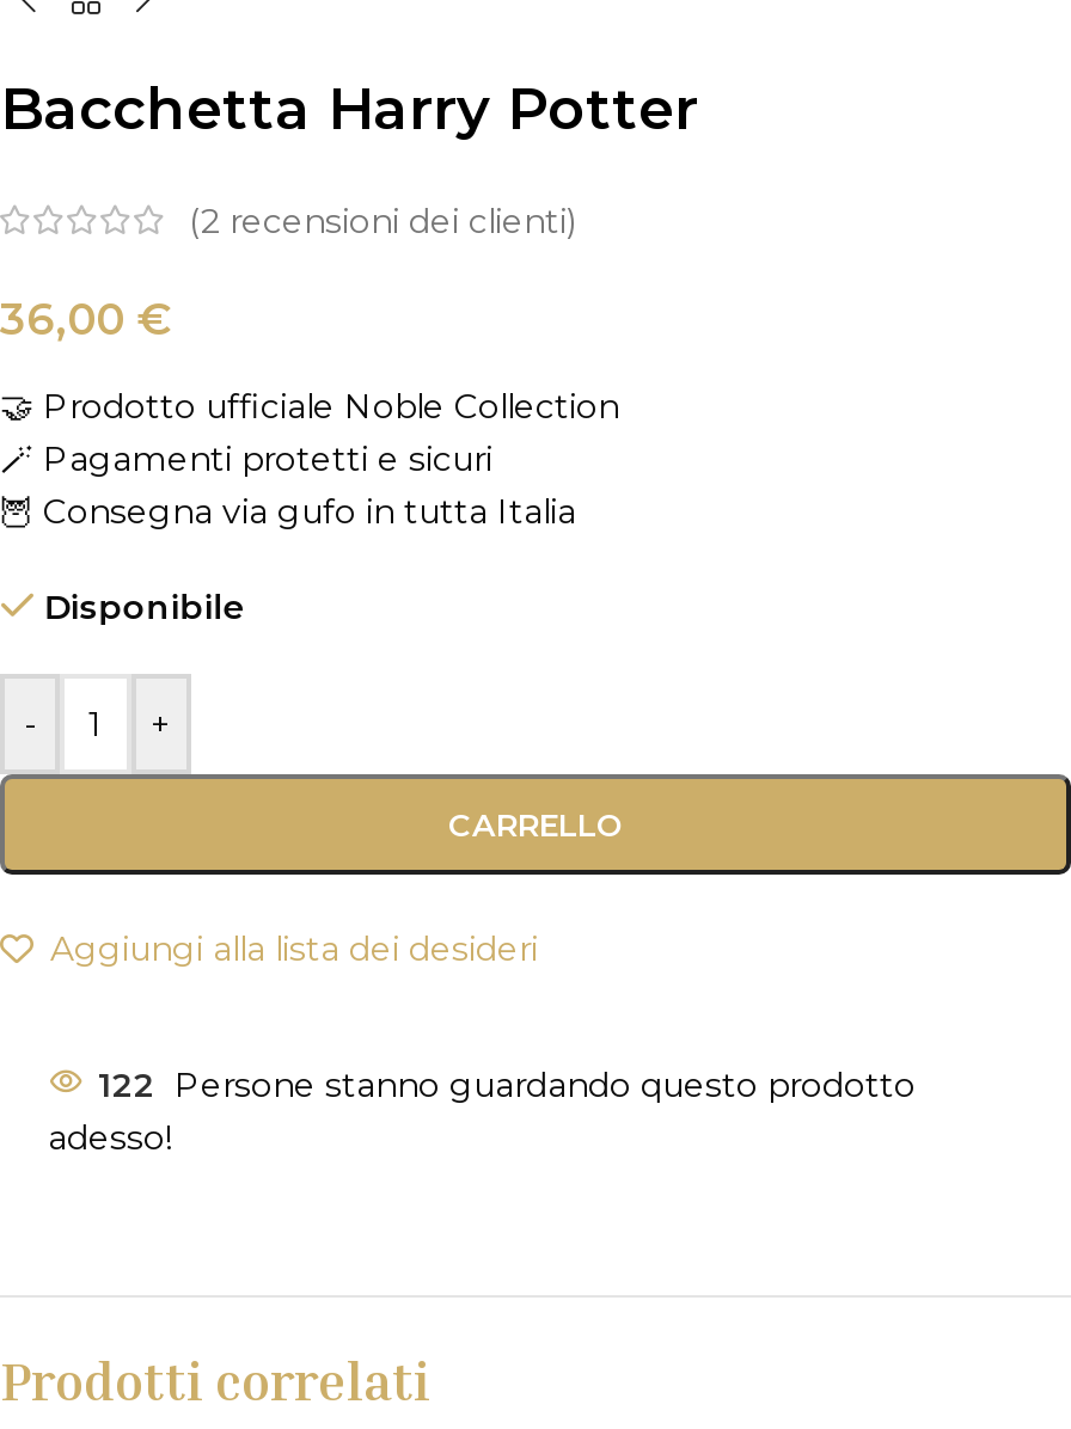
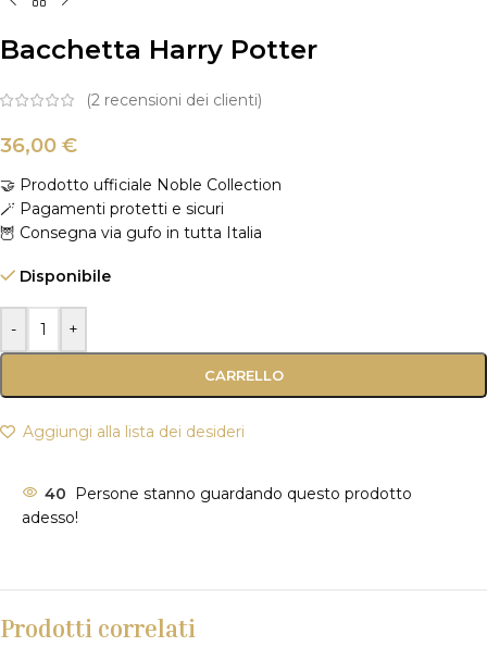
[98,1064,916,1107] 122 Persone stanno guardando questo prodotto -> [45,484,412,504] 40 Persone stanno guardando questo prodotto

